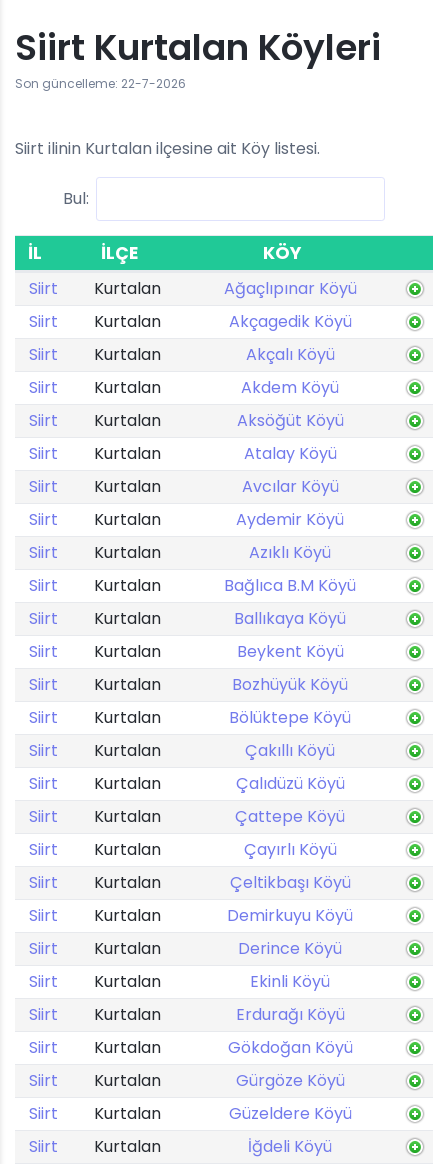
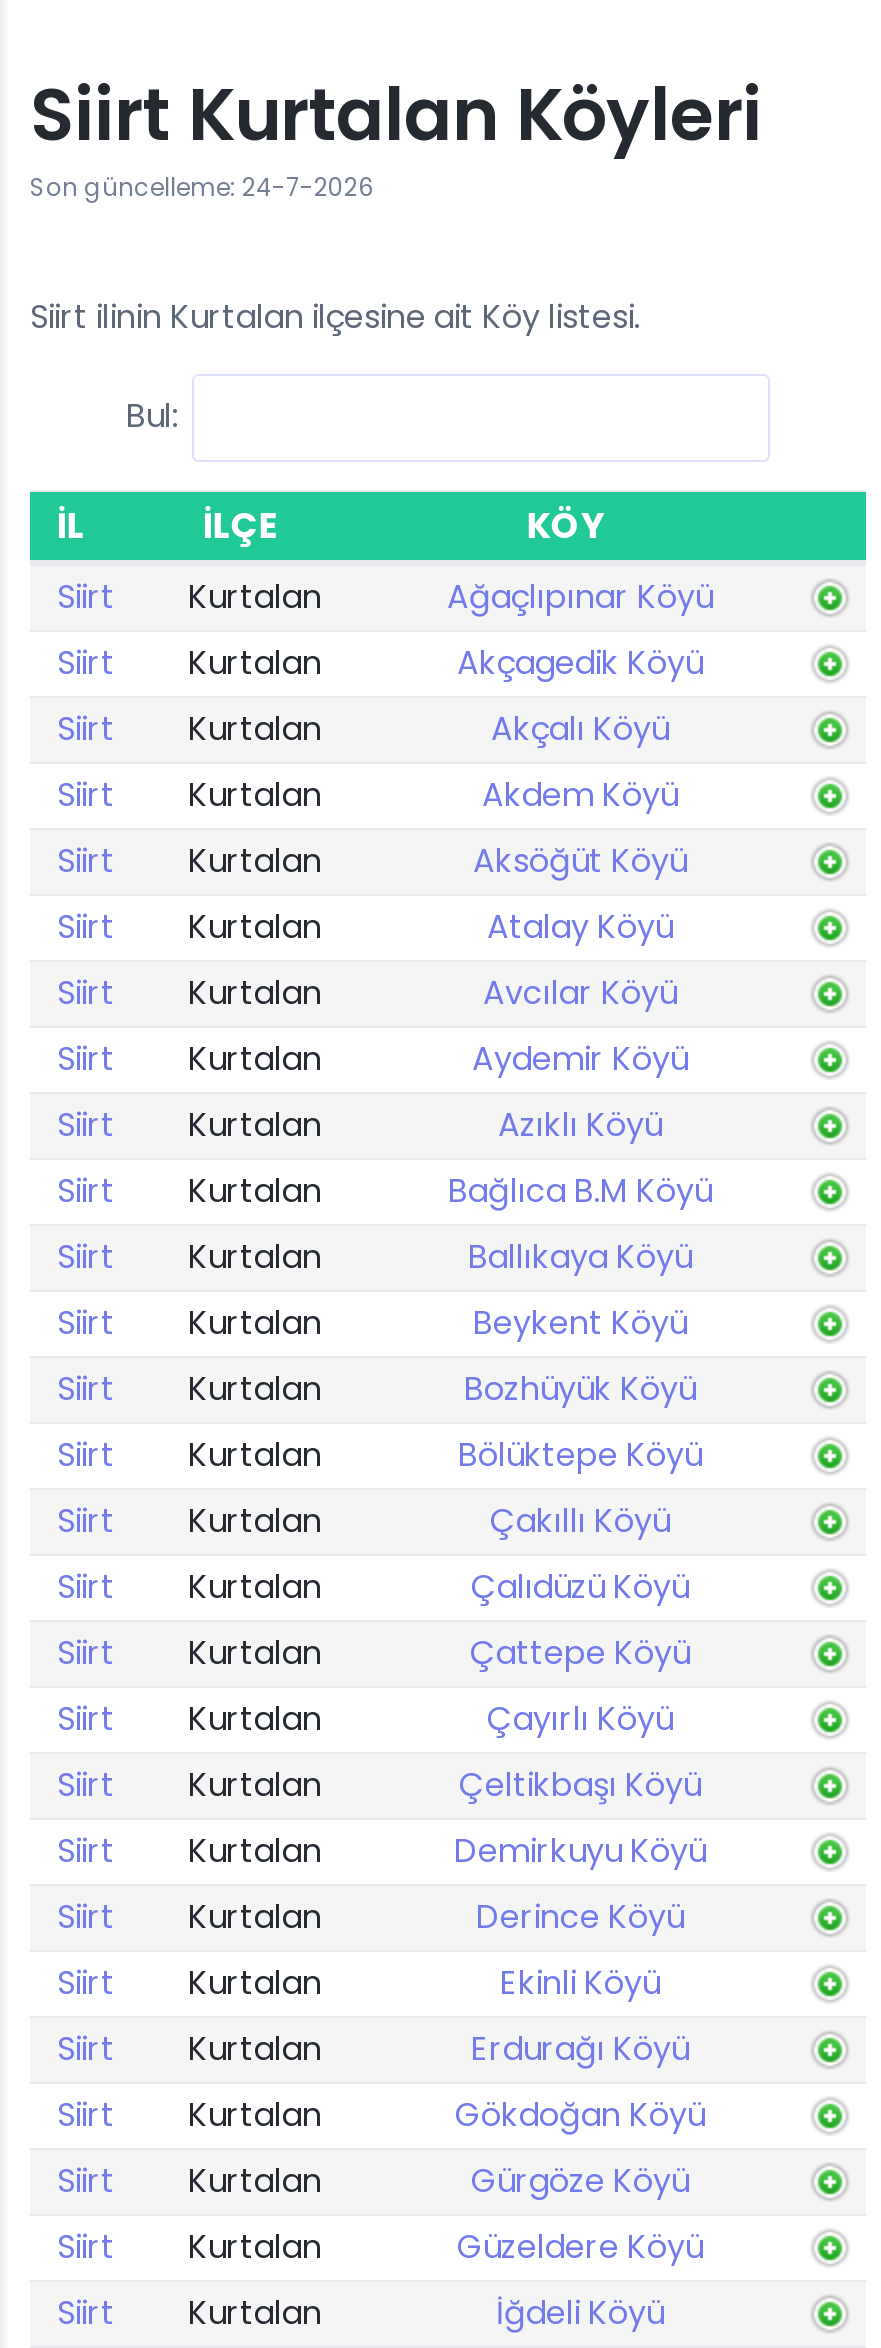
[15,75,186,92] Son güncelleme: 22-7-2026 -> [30,170,374,204] Son güncelleme: 24-7-2026

